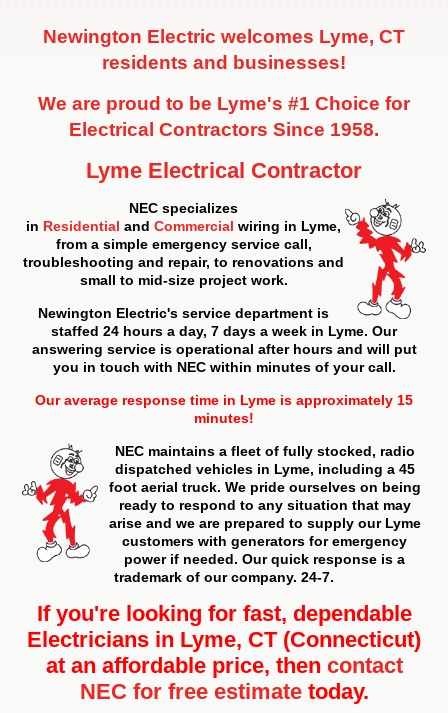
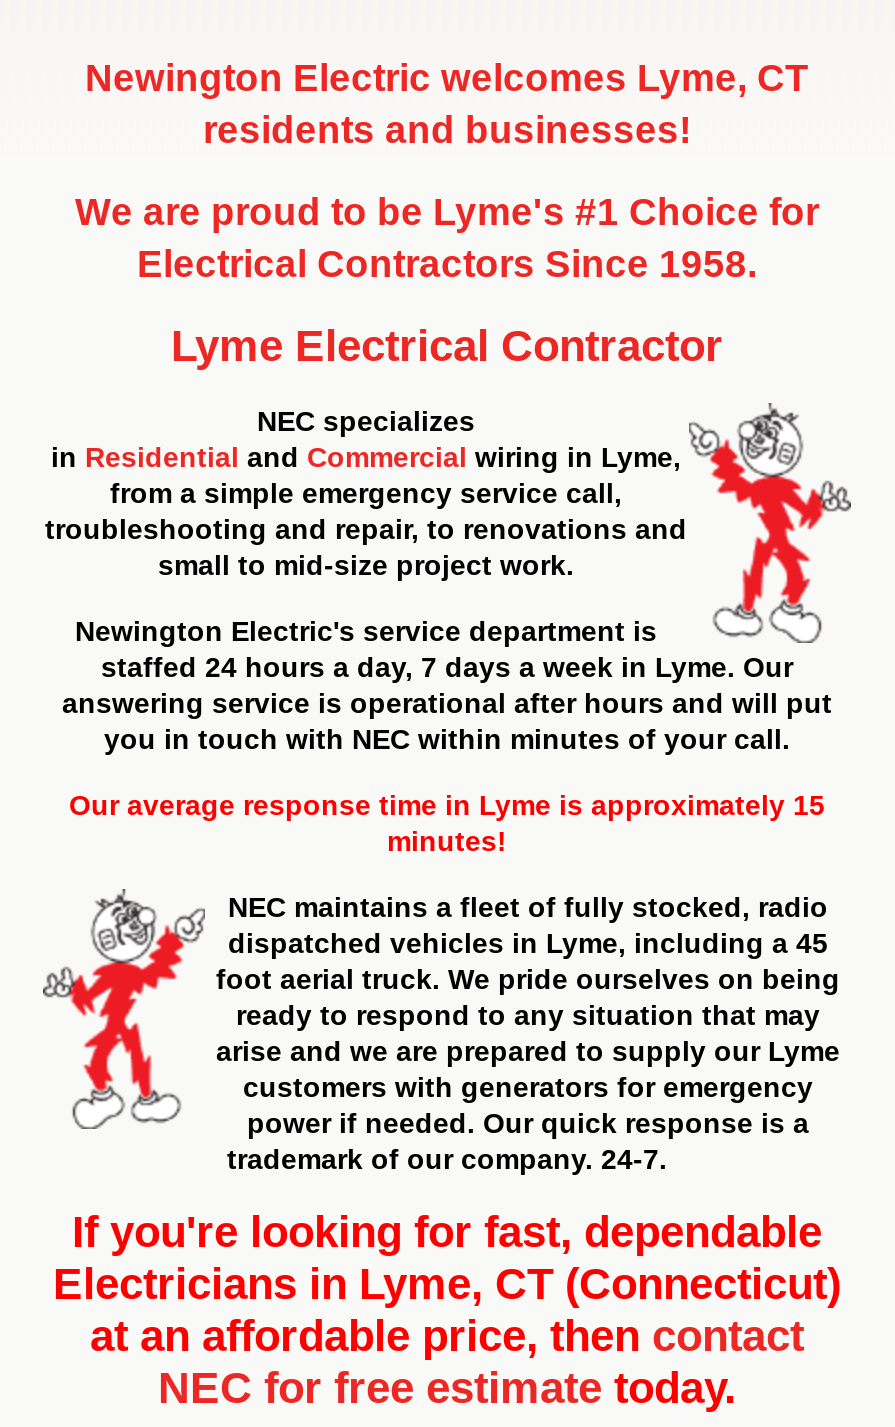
[46,443,103,507] [image] -> [89,889,207,1017] [image]

